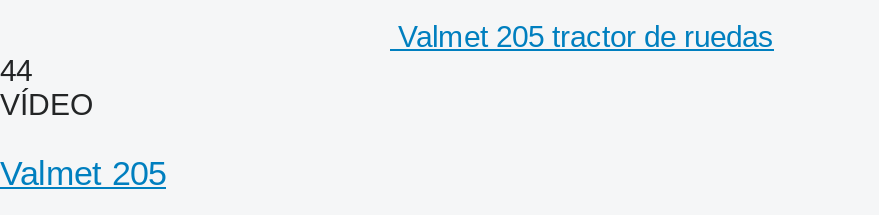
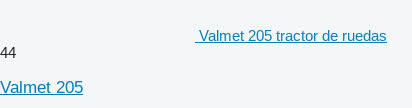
[0,87,94,121] VÍDEO -> none

